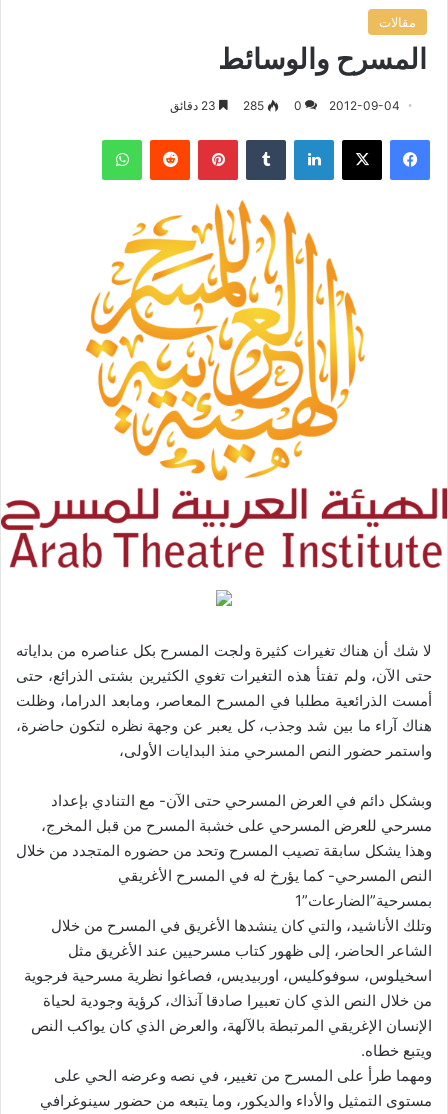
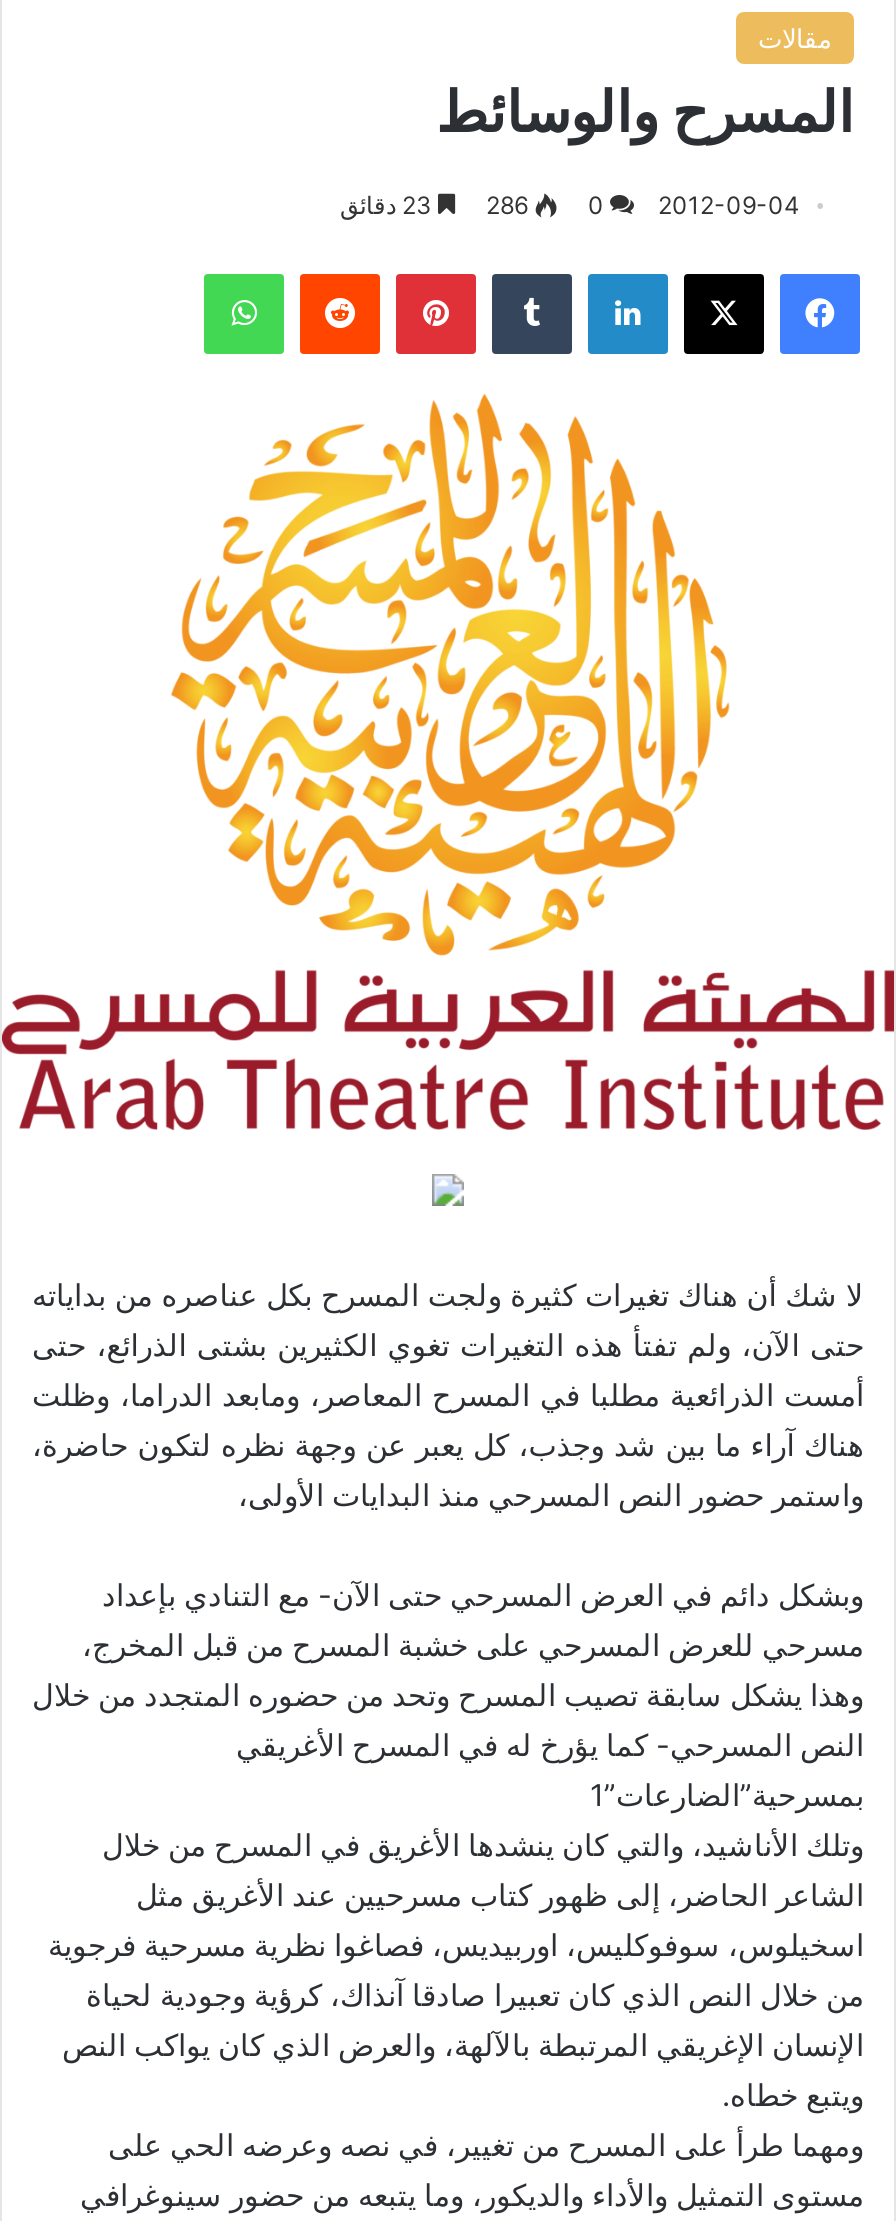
[243,98,264,113] 285 -> [486,190,528,220] 286

